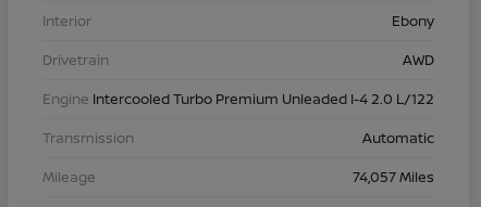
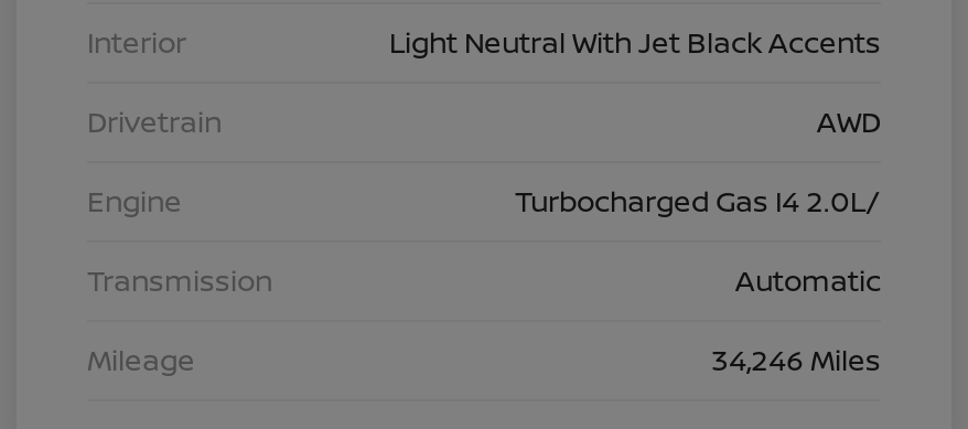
[392,11,434,31] Ebony -> [389,22,881,62] Light Neutral With Jet Black Accents
[42,89,434,109] Engine Intercooled Turbo Premium Unleaded I-4 2.0 L/122 -> [87,181,881,221] Engine | Turbocharged Gas I4 2.0L/
[353,167,434,187] 74,057 Miles -> [711,340,881,380] 34,246 Miles

